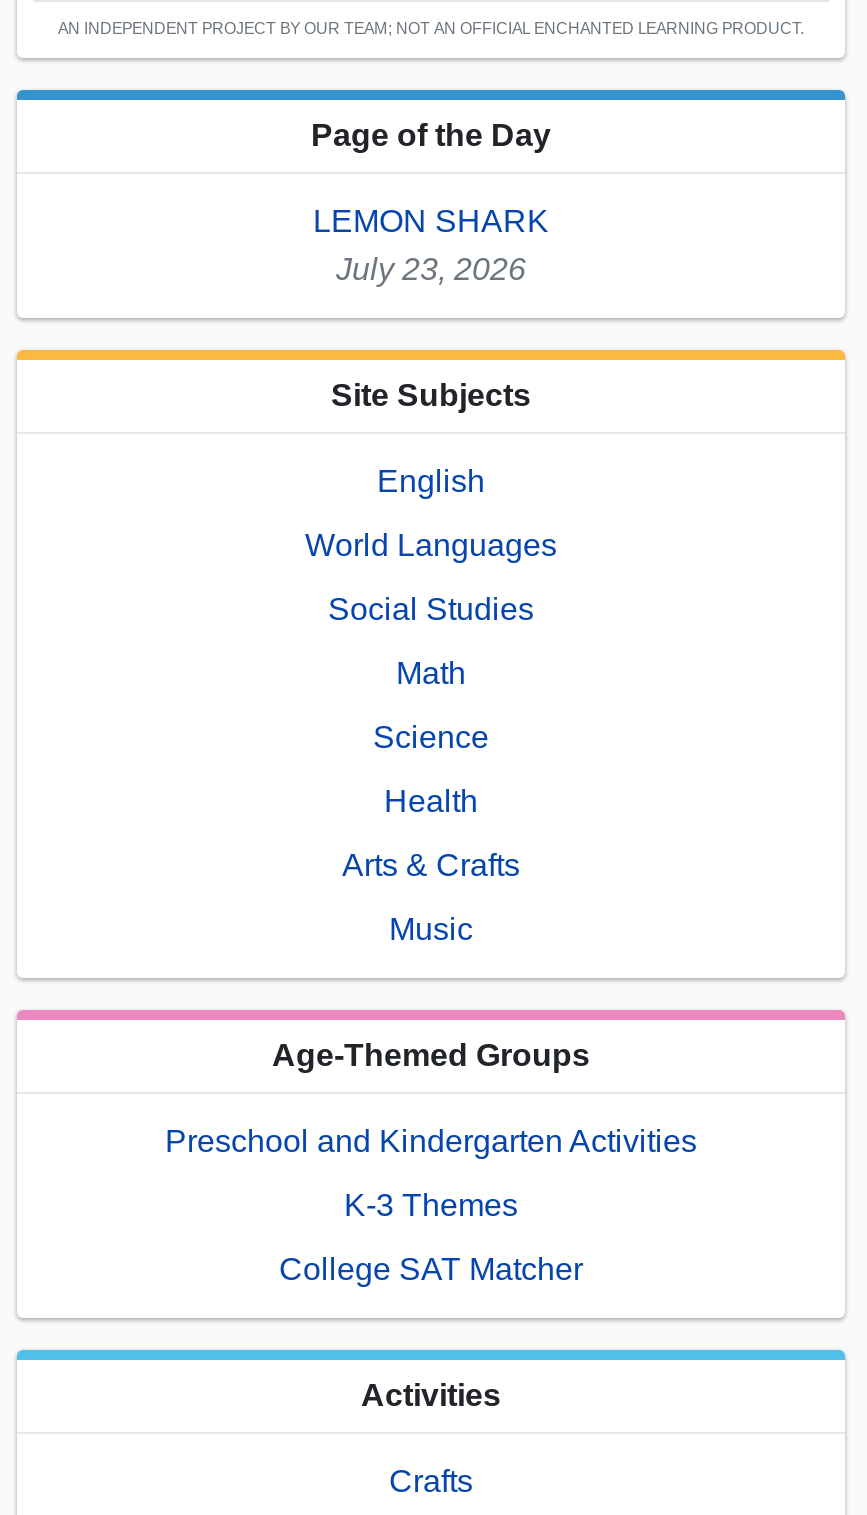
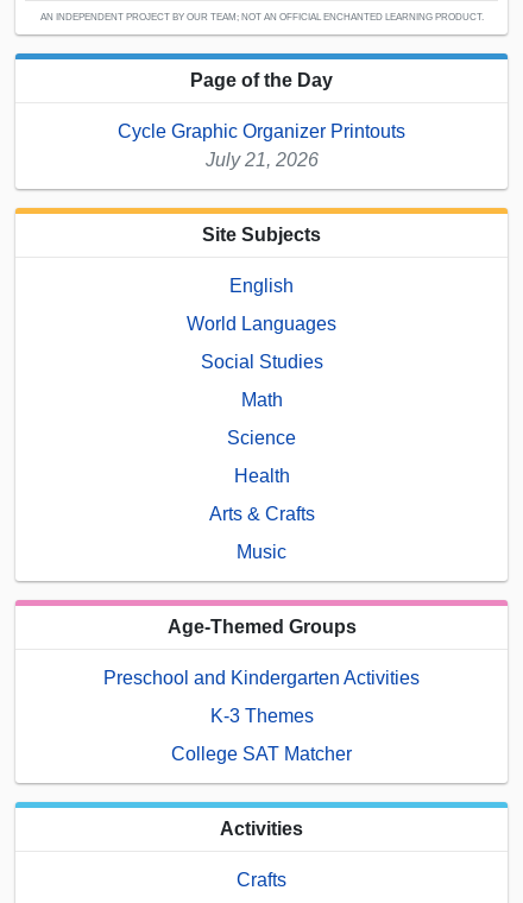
[313,205,549,287] LEMON SHARK | July 23, 2026 -> [118,122,405,170] Cycle Graphic Organizer Printouts | July 21, 2026

